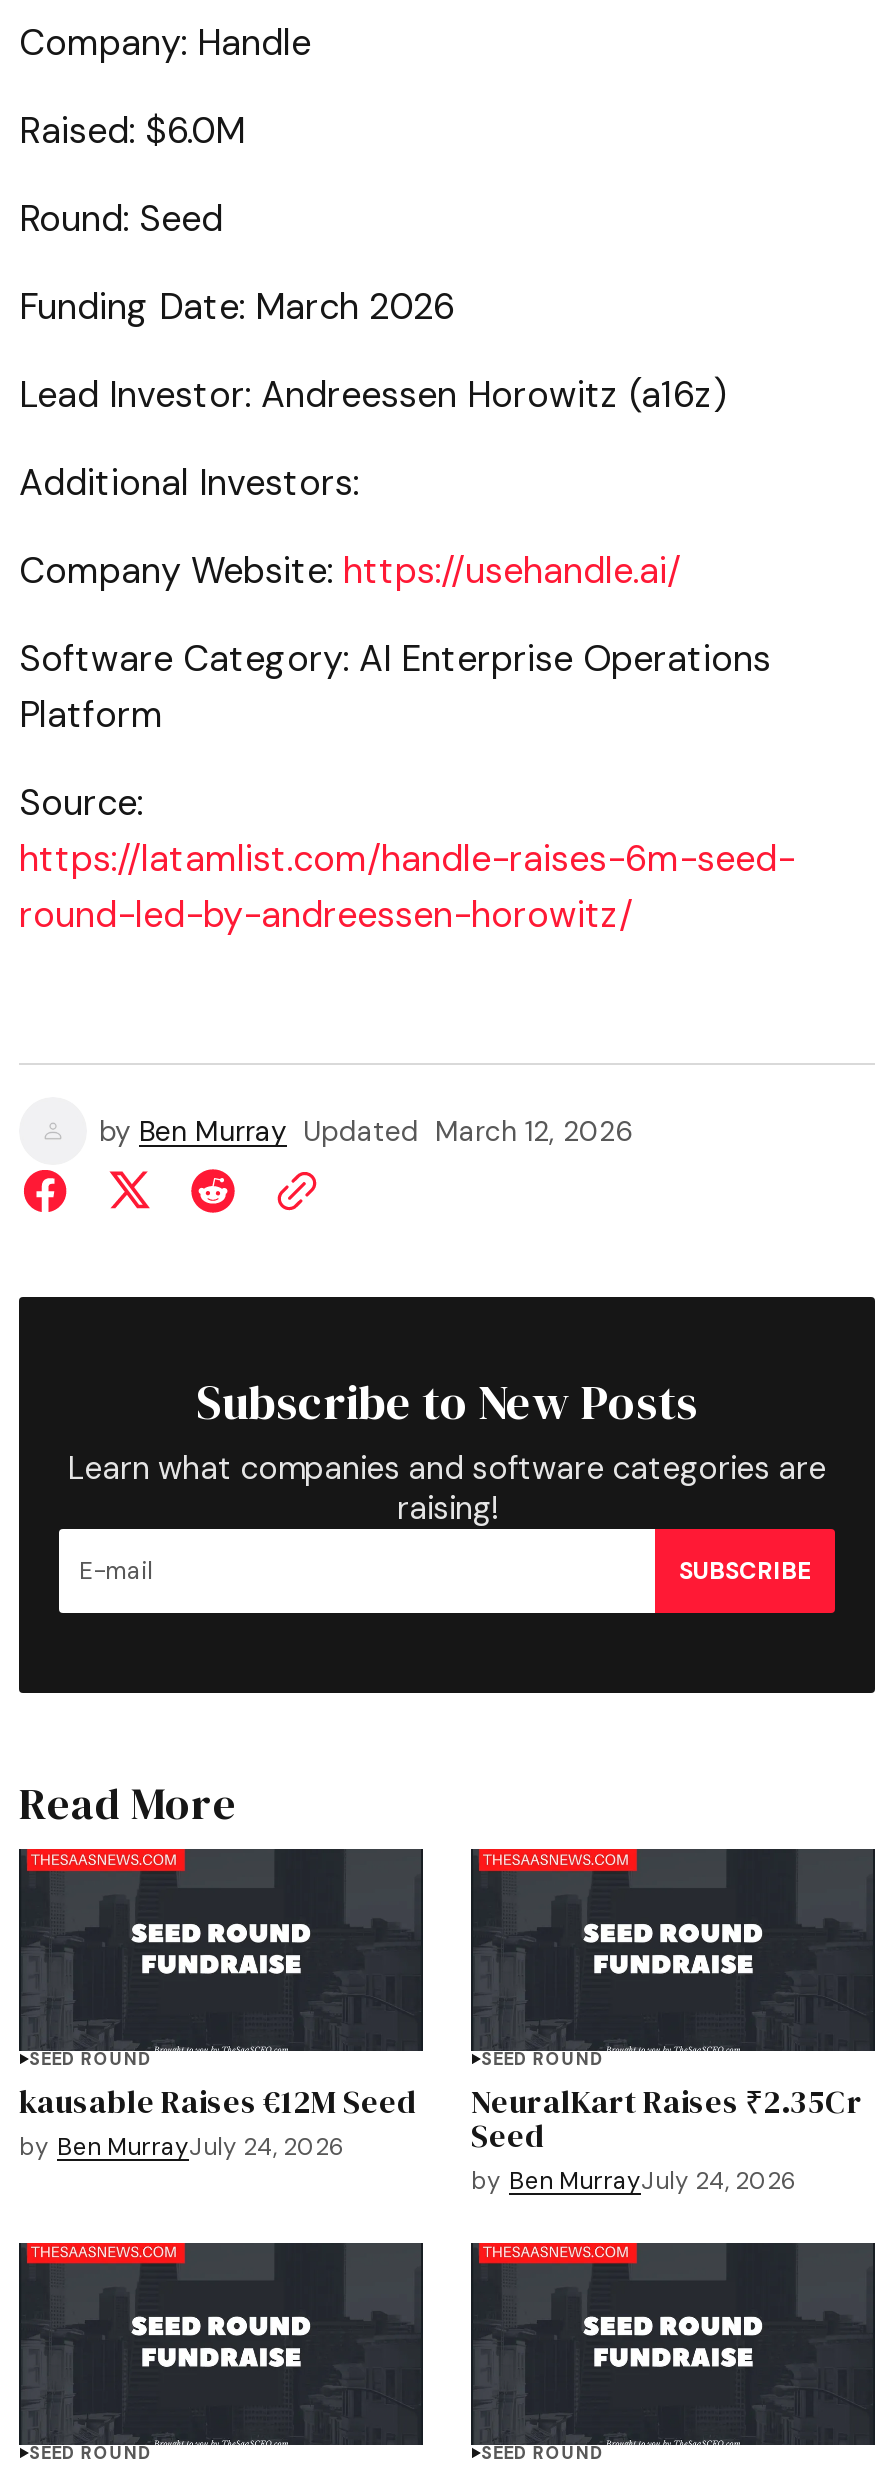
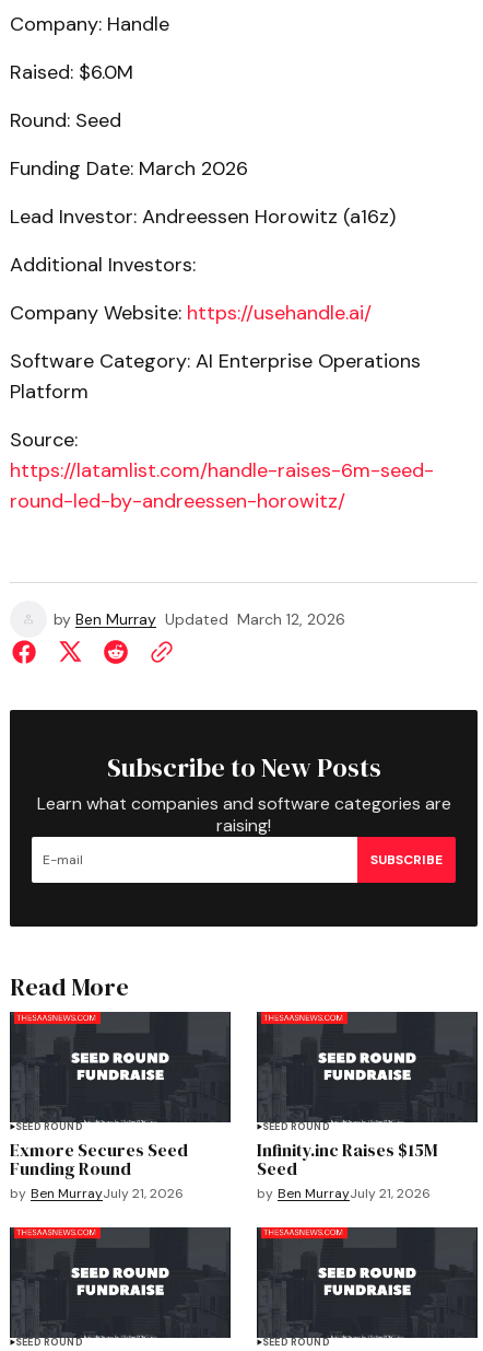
[19,2079,417,2163] kausable Raises €12M Seed | by Ben MurrayJuly 24, 2026 -> [10,1138,188,1202] Exmore Secures Seed | Funding Round | by Ben MurrayJuly 21, 2026
[471,2079,863,2123] NeuralKart Raises ₹2.35Cr -> [257,1138,438,1162] Infinity.inc Raises $15M
[471,2165,797,2197] by Ben MurrayJuly 24, 2026 -> [257,1185,431,1202] by Ben MurrayJuly 21, 2026

